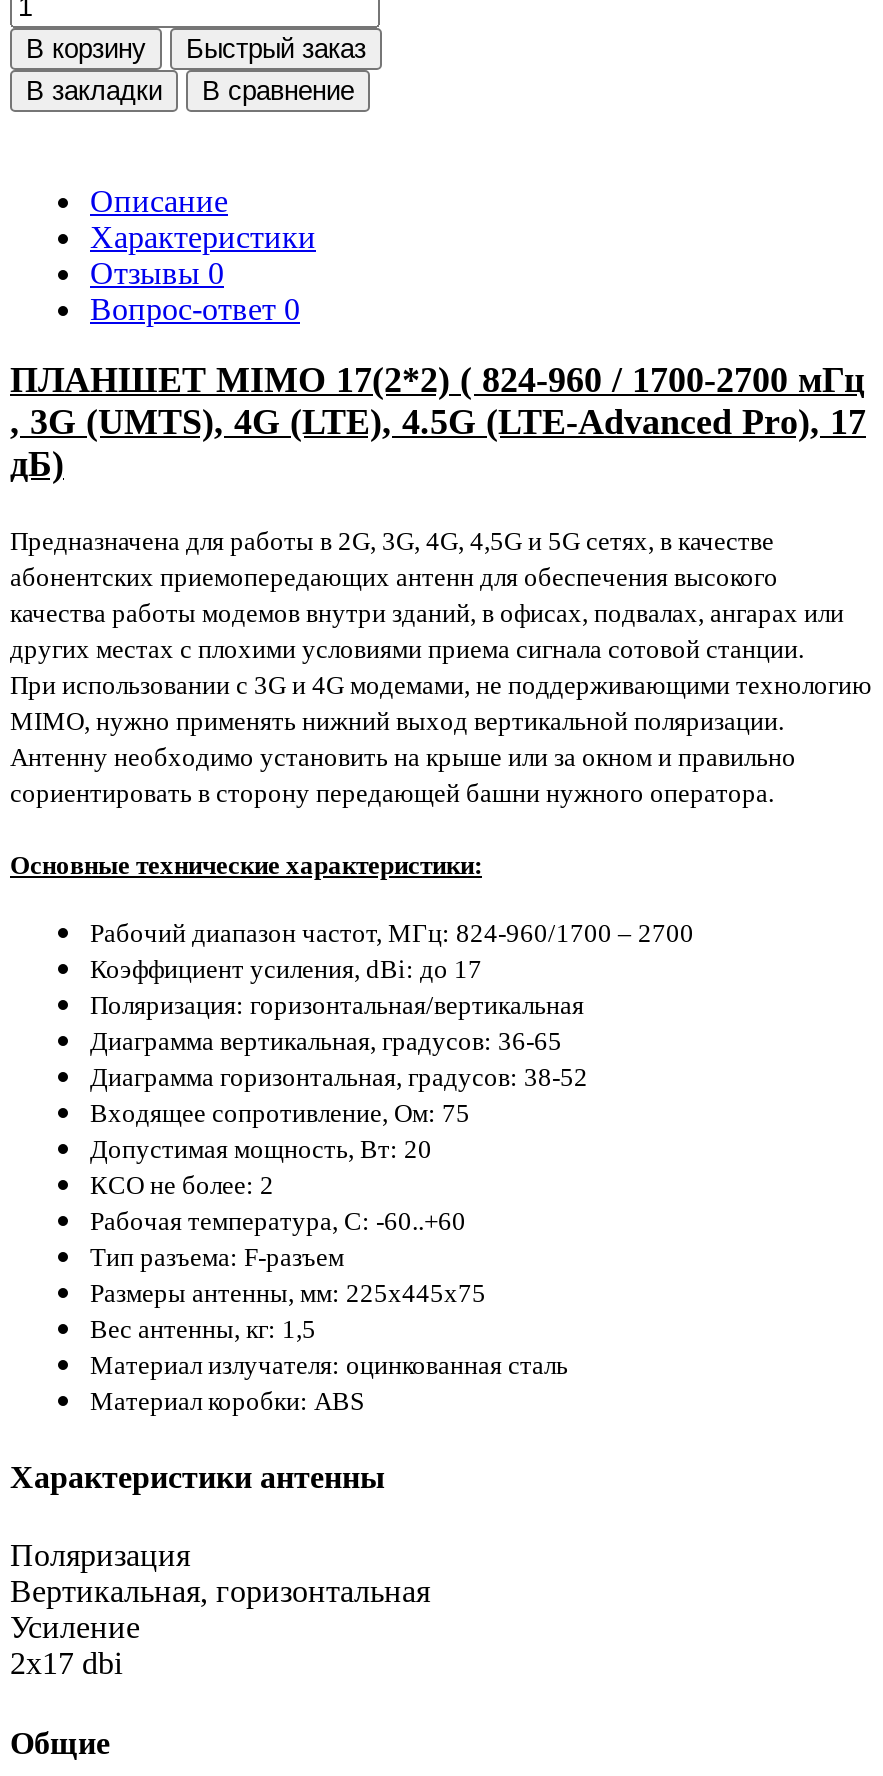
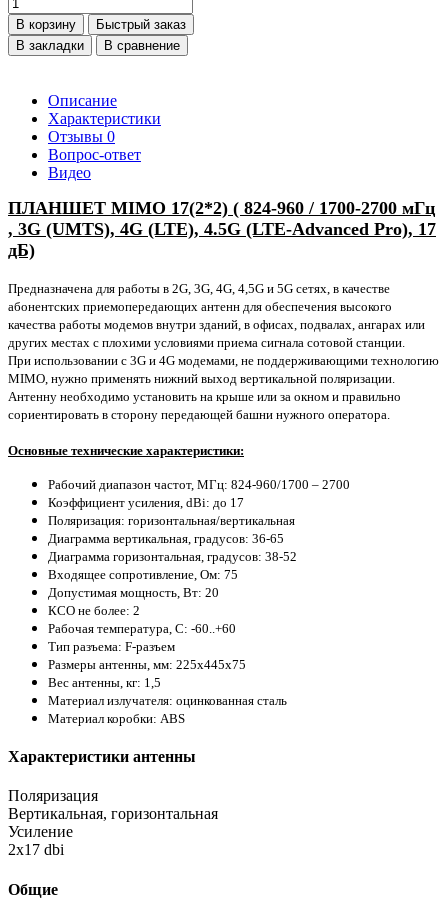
[90,292,300,326] Вопрос-ответ 0 -> [48,146,141,181] Вопрос-ответ | Видео

